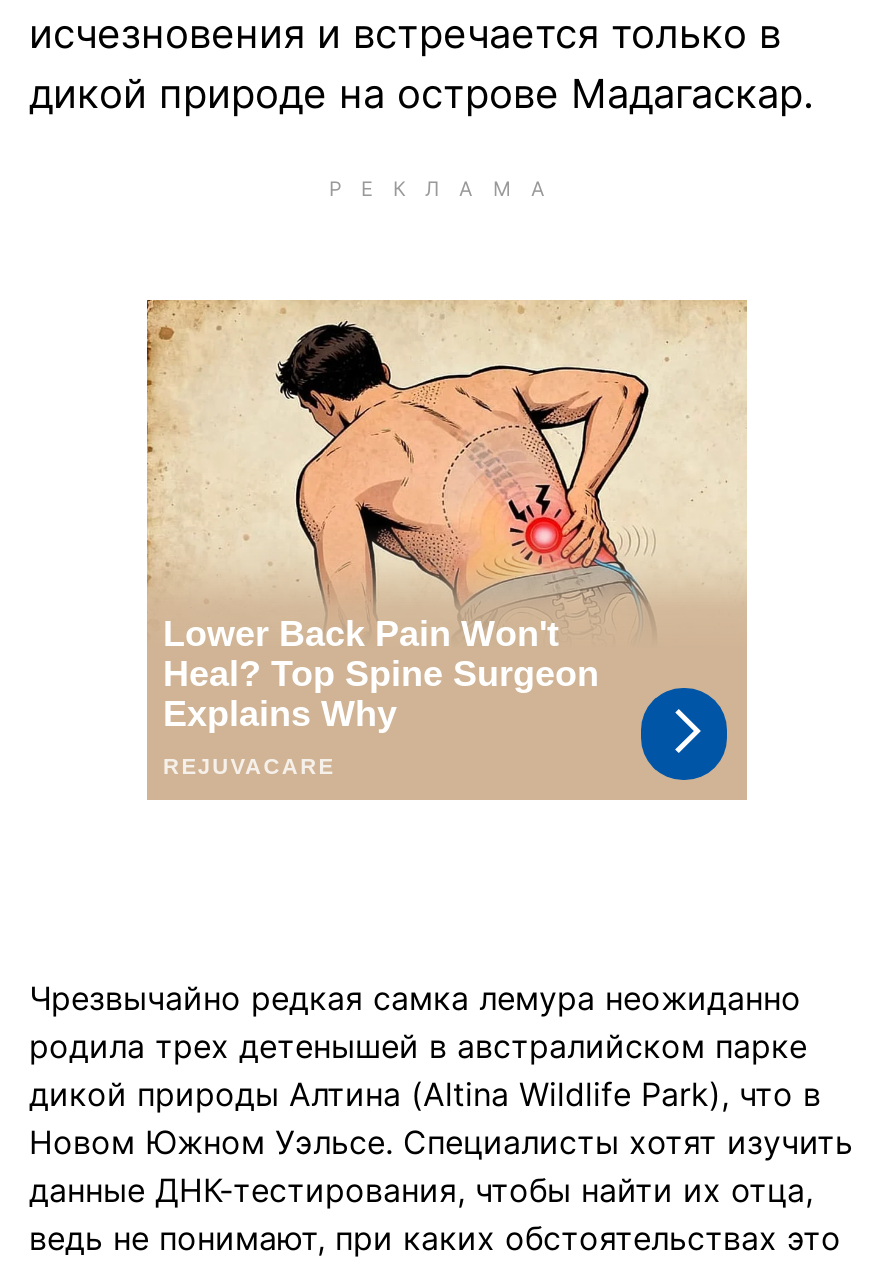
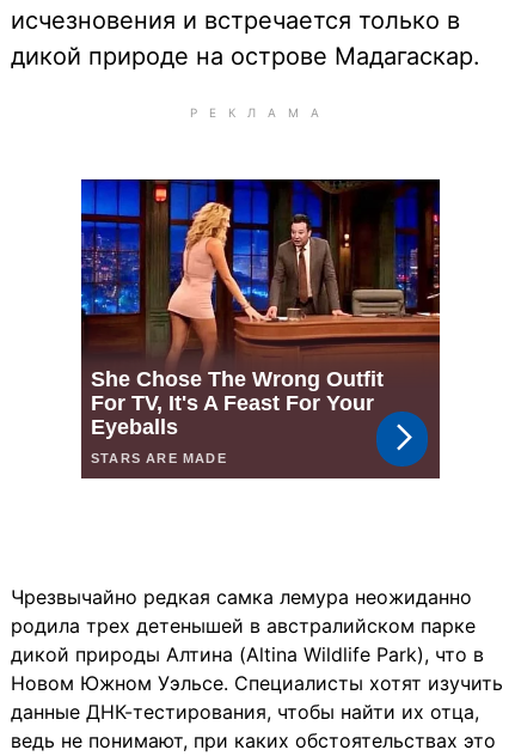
[145,298,747,798] [image] -> [80,178,441,478] [image]

